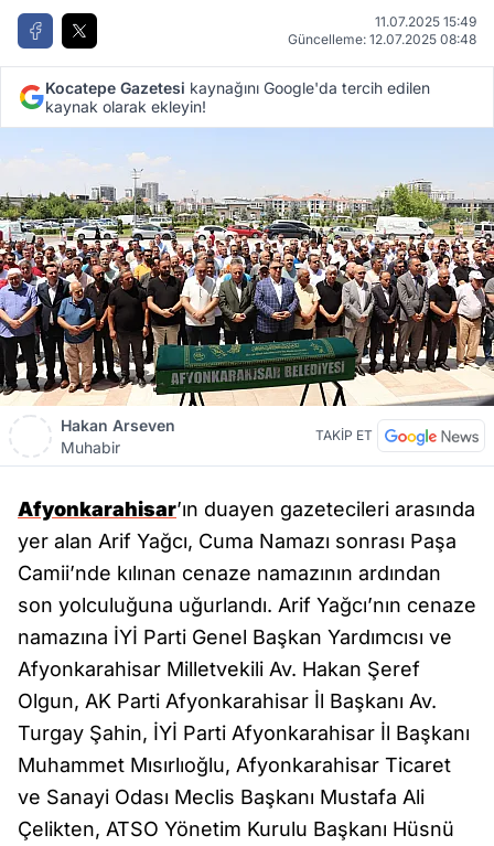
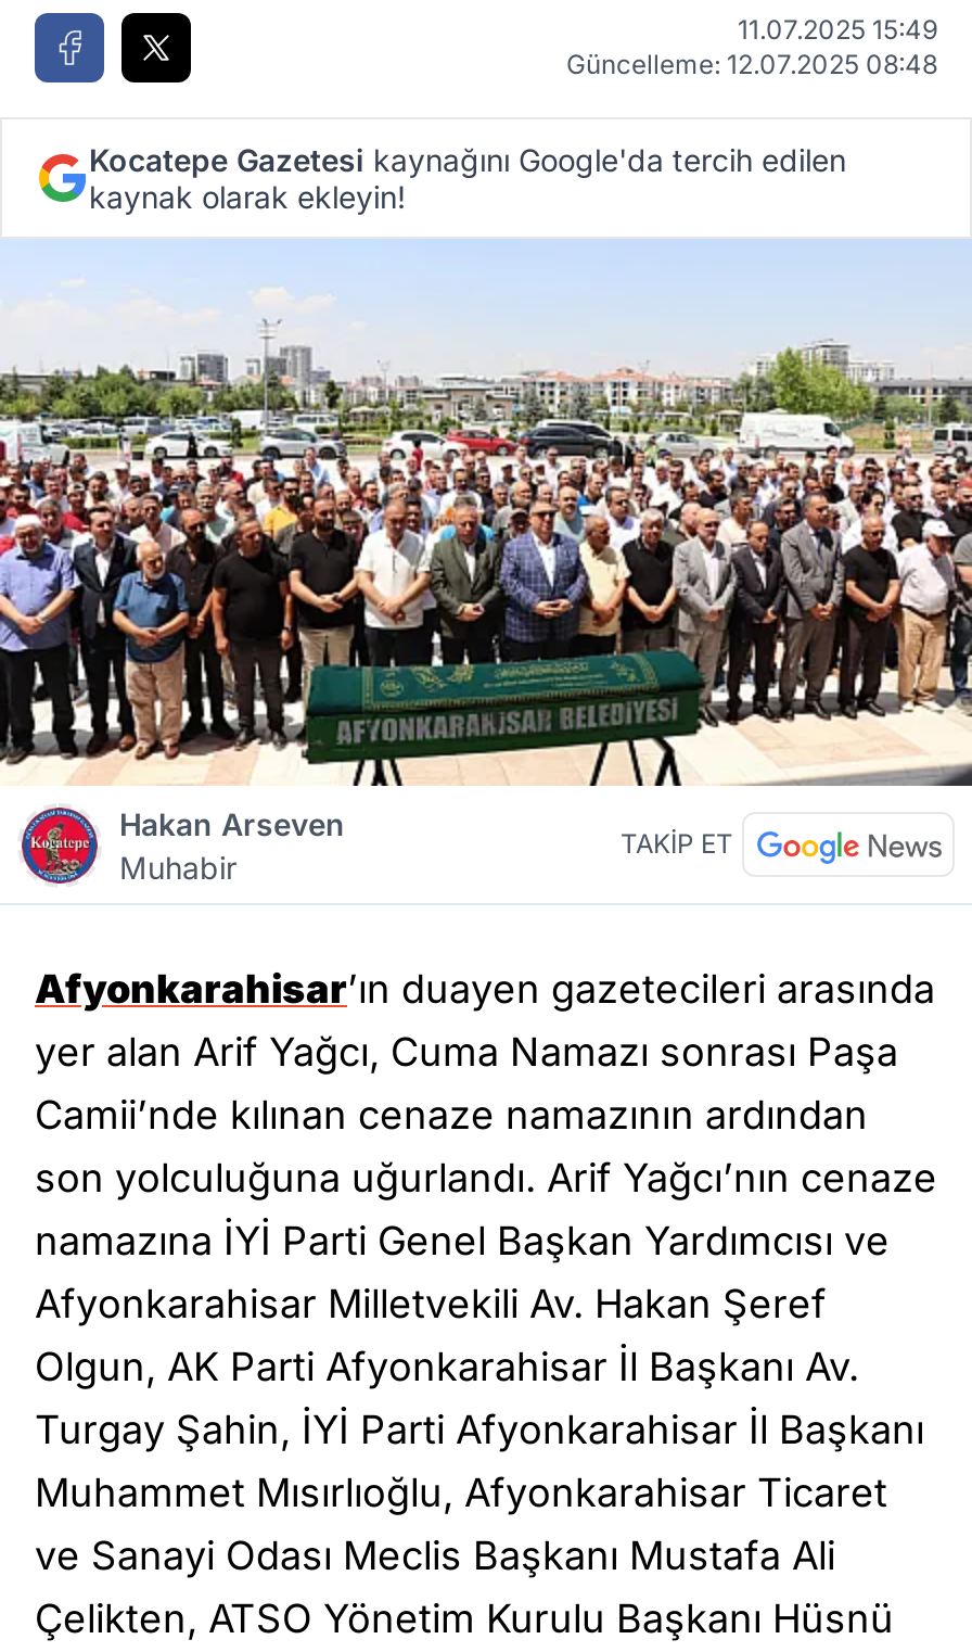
none -> [20,805,100,886] [image]

